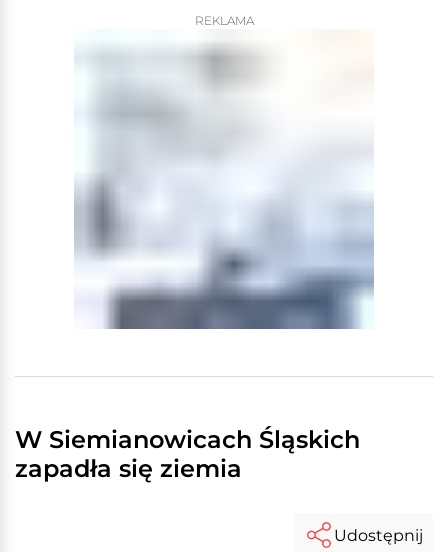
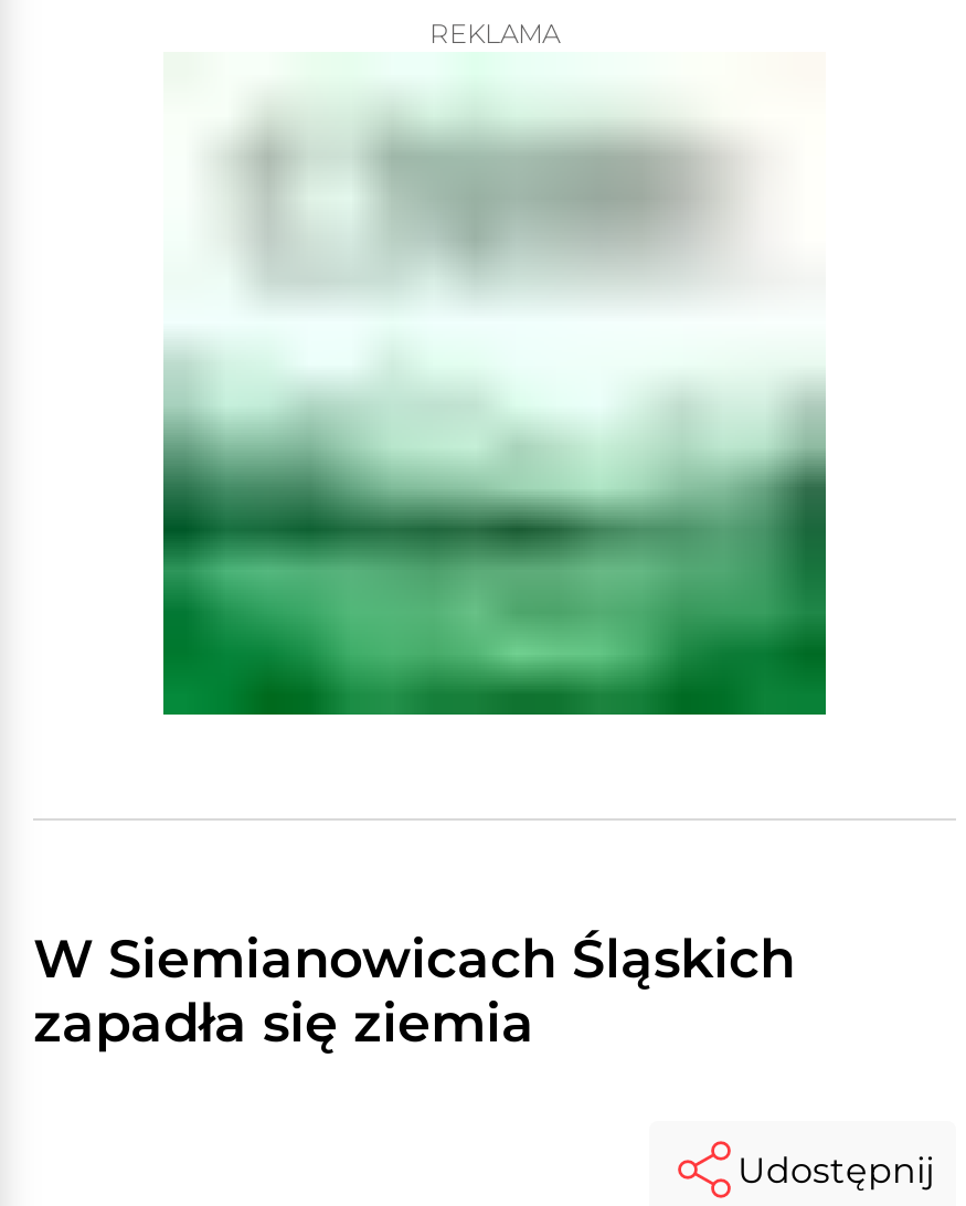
[74,44,374,330] [image] -> [161,94,828,717] [image]

